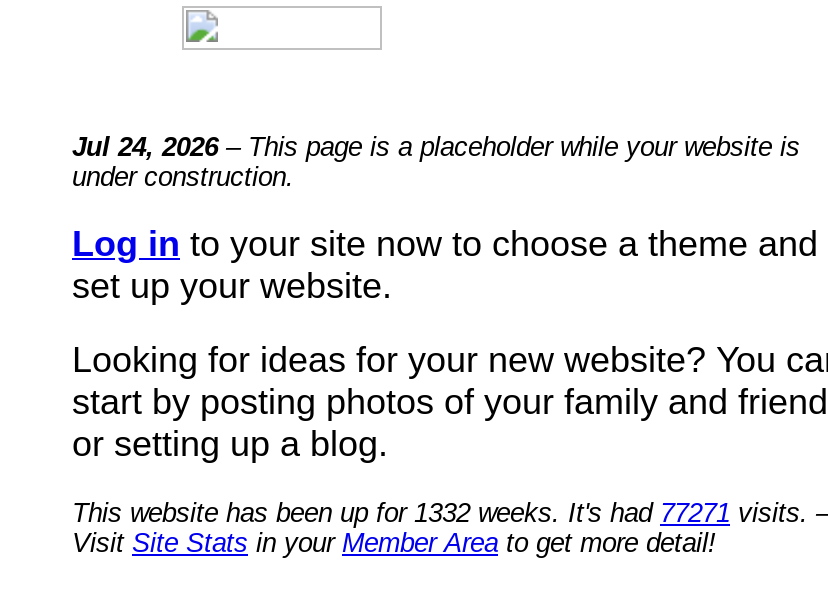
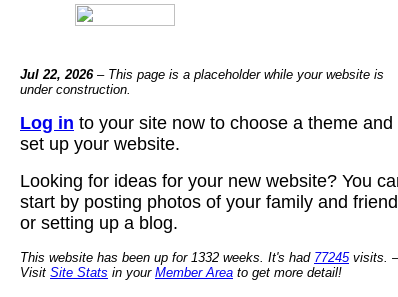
[72,132,800,162] Jul 24, 2026 – This page is a placeholder while your website is -> [20,67,384,82] Jul 22, 2026 – This page is a placeholder while your website is
[72,498,828,528] This website has been up for 1332 weeks. It's had 77271 visits. – -> [20,250,398,265] This website has been up for 1332 weeks. It's had 77245 visits. –

